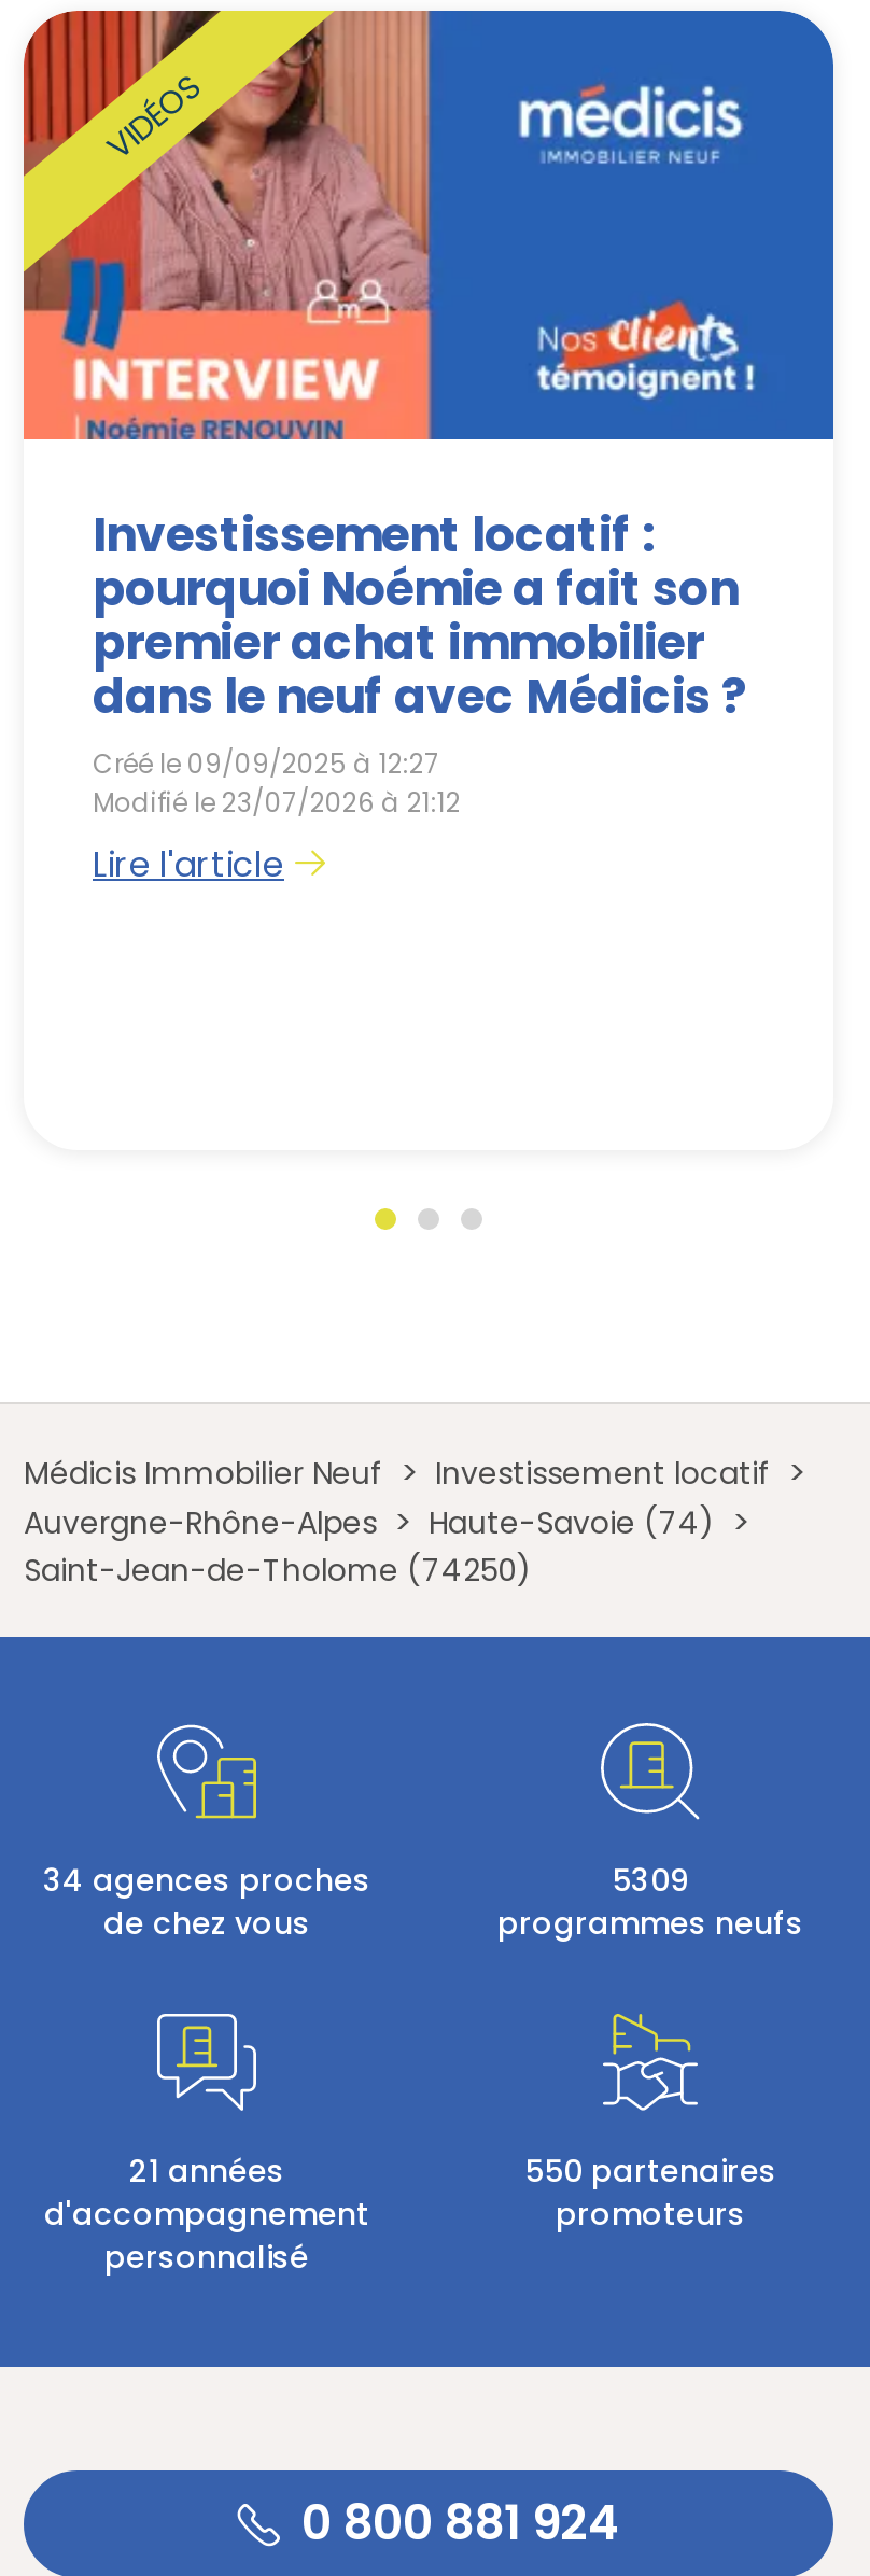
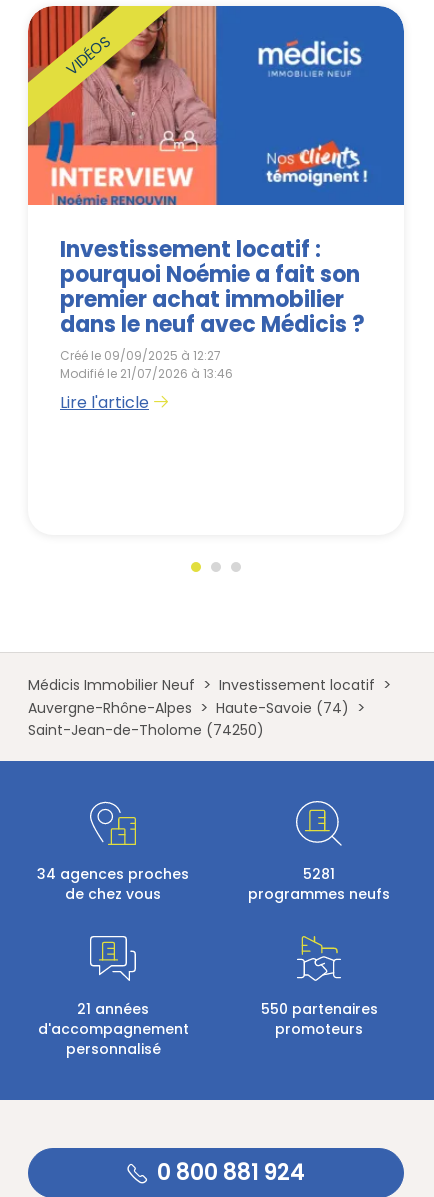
[93,784,461,820] Modifié le 23/07/2026 à 21:12 -> [60,365,233,382] Modifié le 21/07/2026 à 13:46
[612,1860,689,1903] 5309 -> [303,864,335,884] 5281

